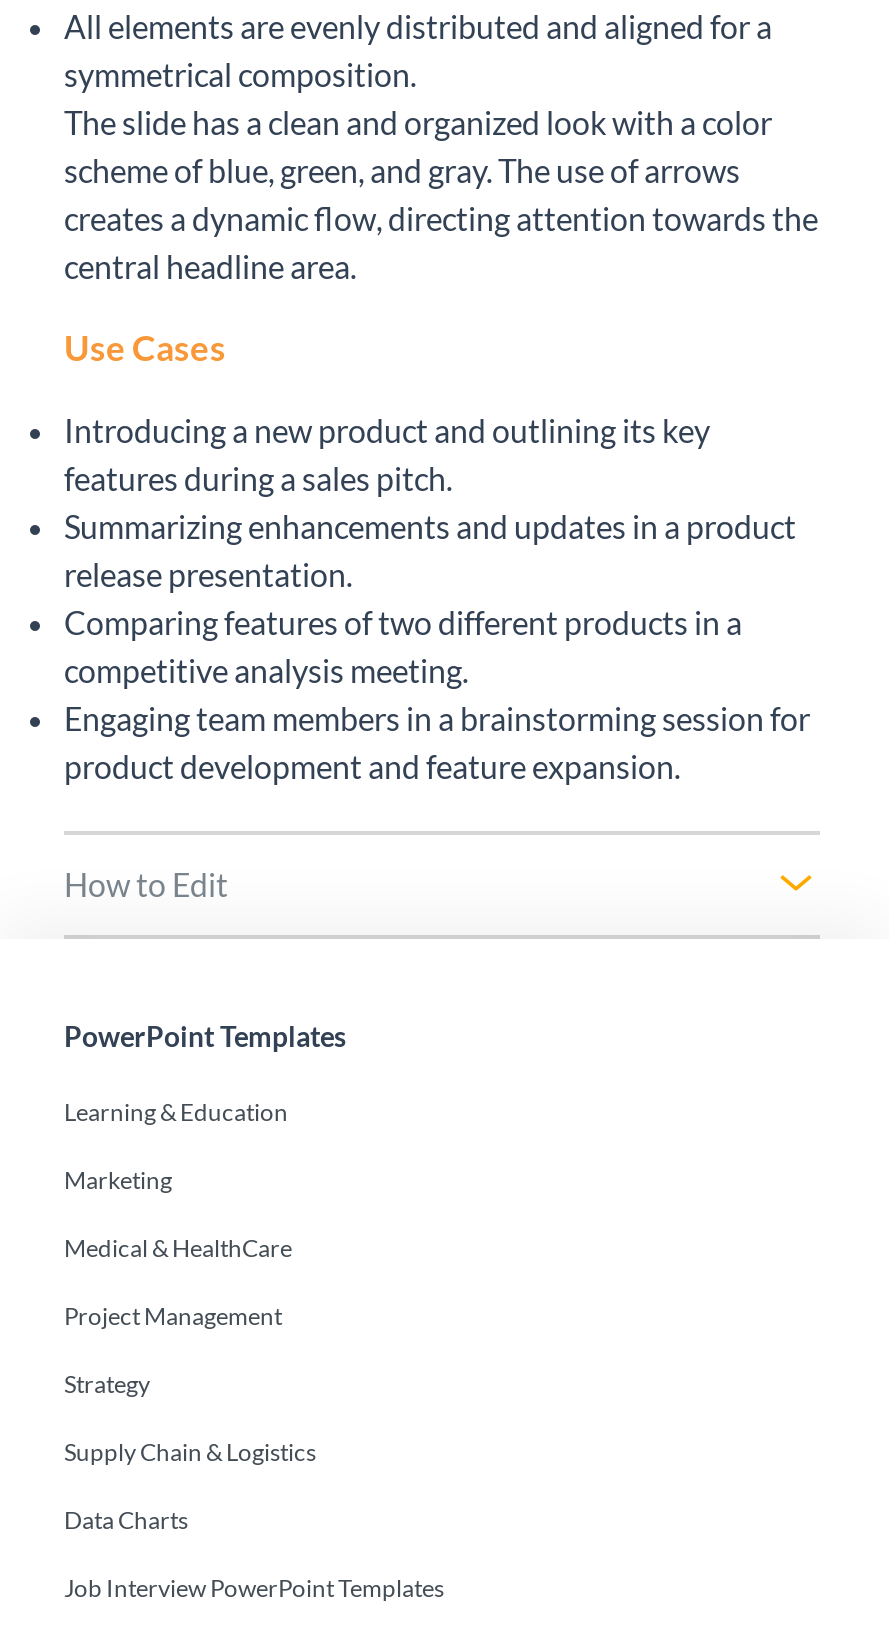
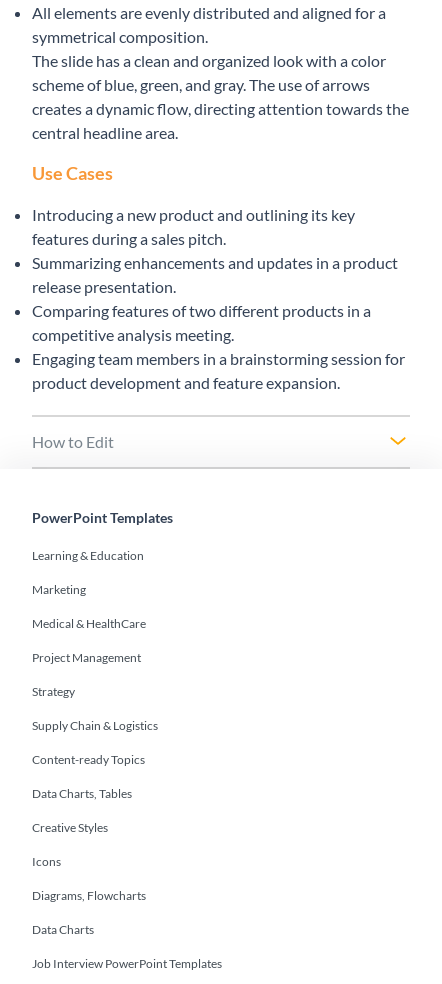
none -> [32,752,146,903] Content-ready Topics | Data Charts, Tables | Creative Styles | Icons | Diagrams, Flowcharts

